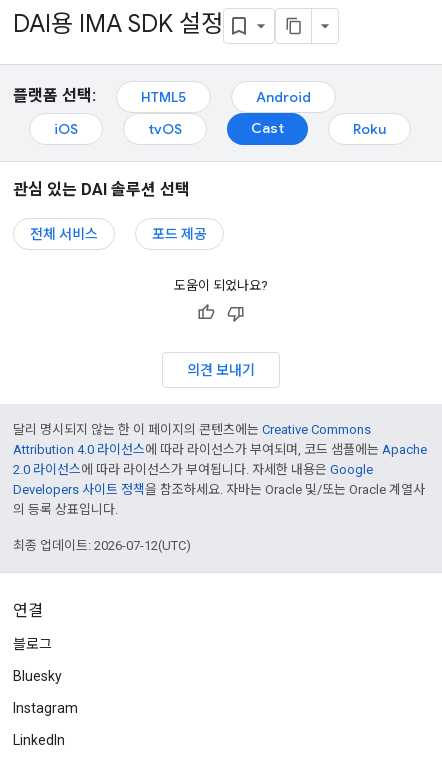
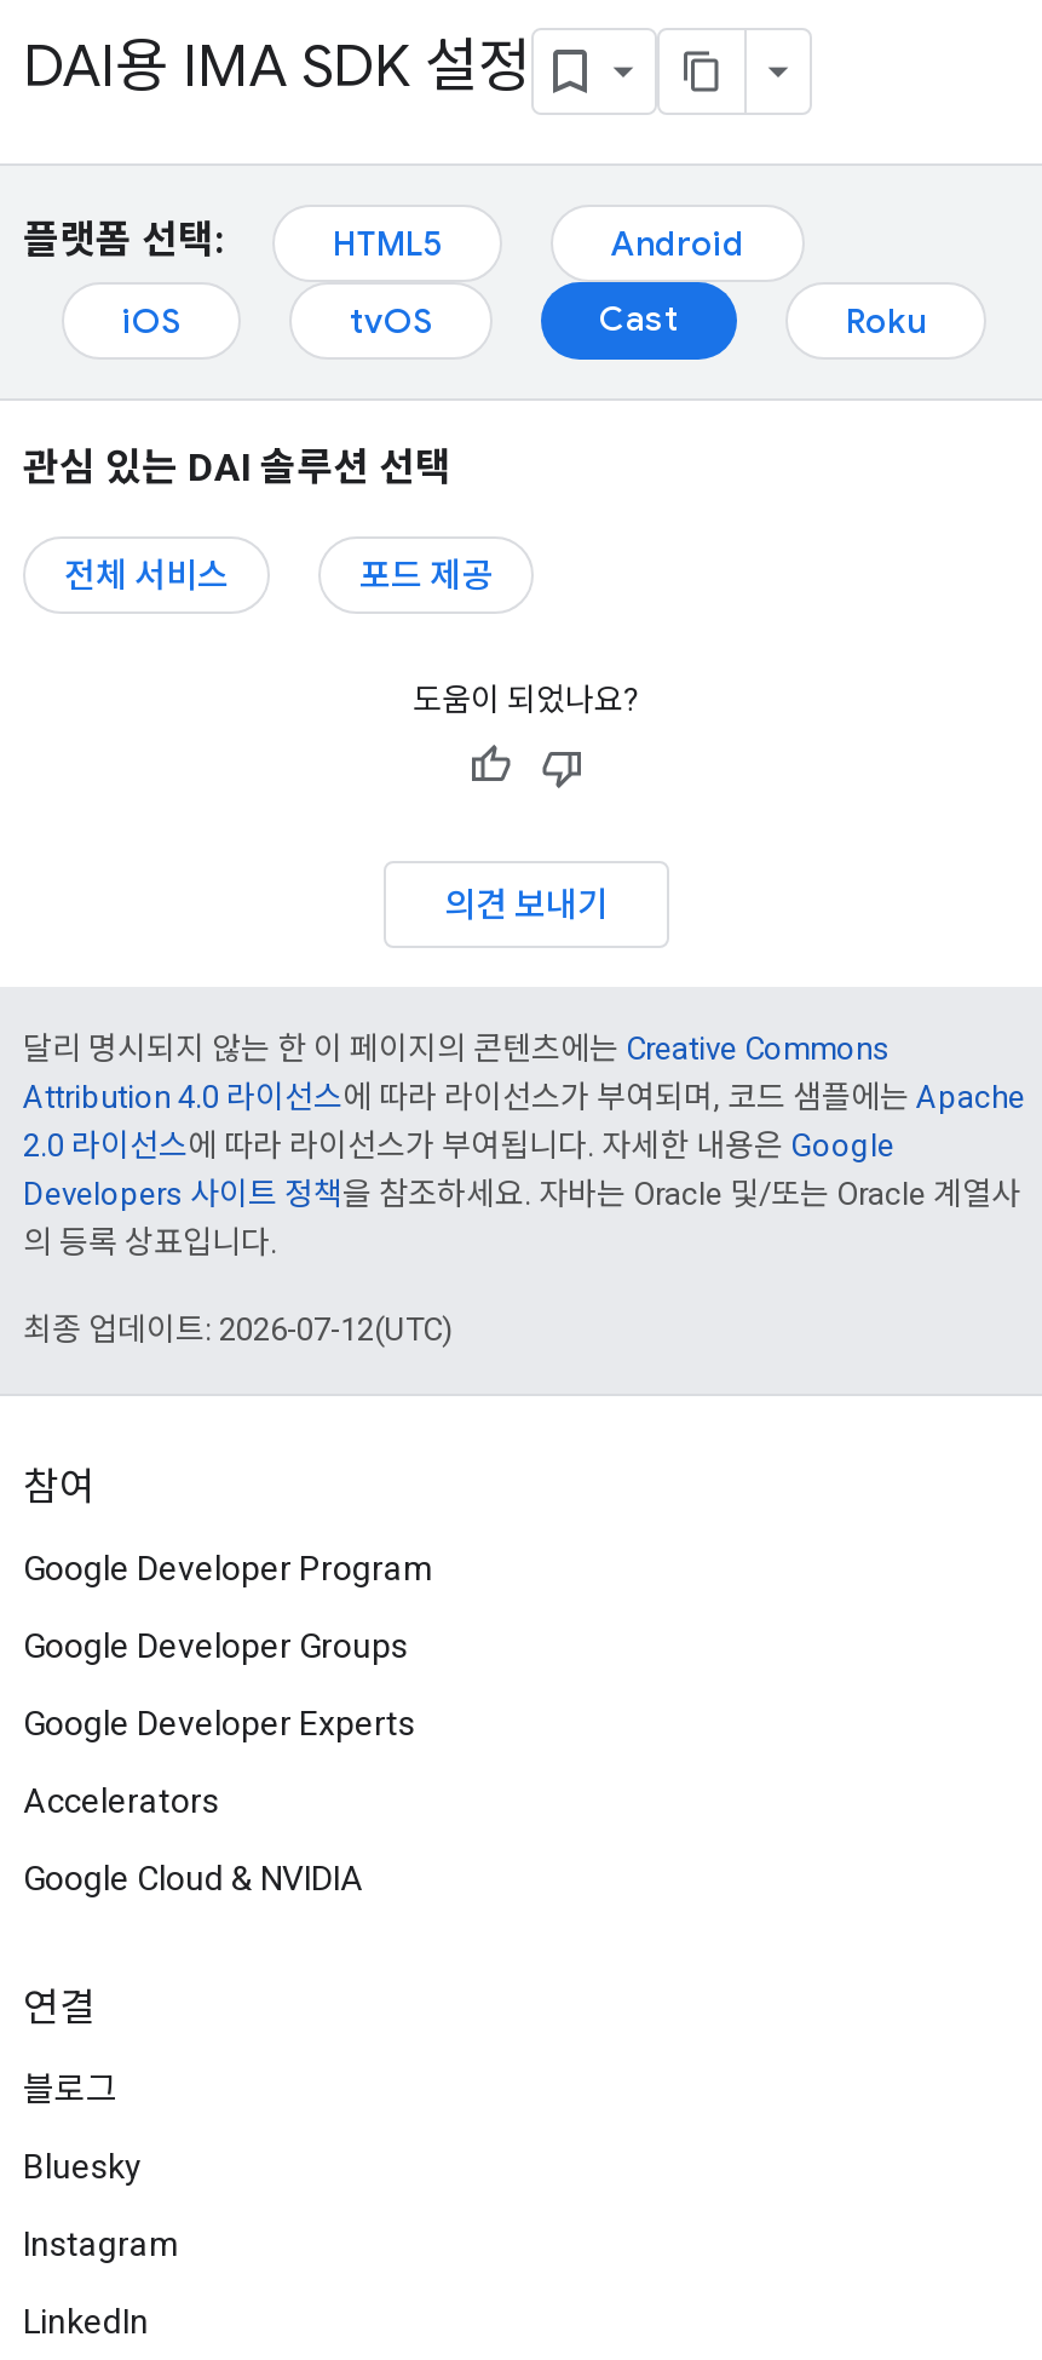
none -> [23,1464,434,1897] 참여 | Google Developer Program | Google Developer Groups | Google Developer Experts | Accelerators | Google Cloud & NVIDIA

